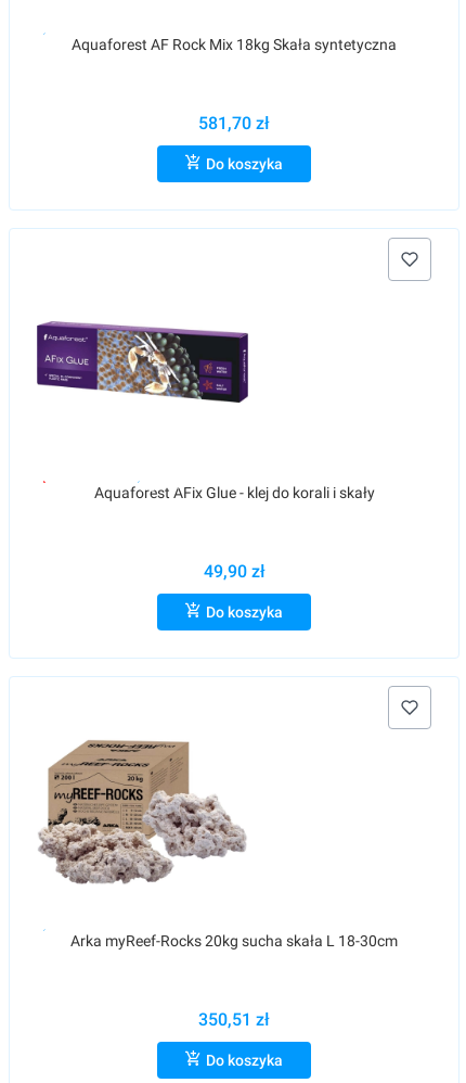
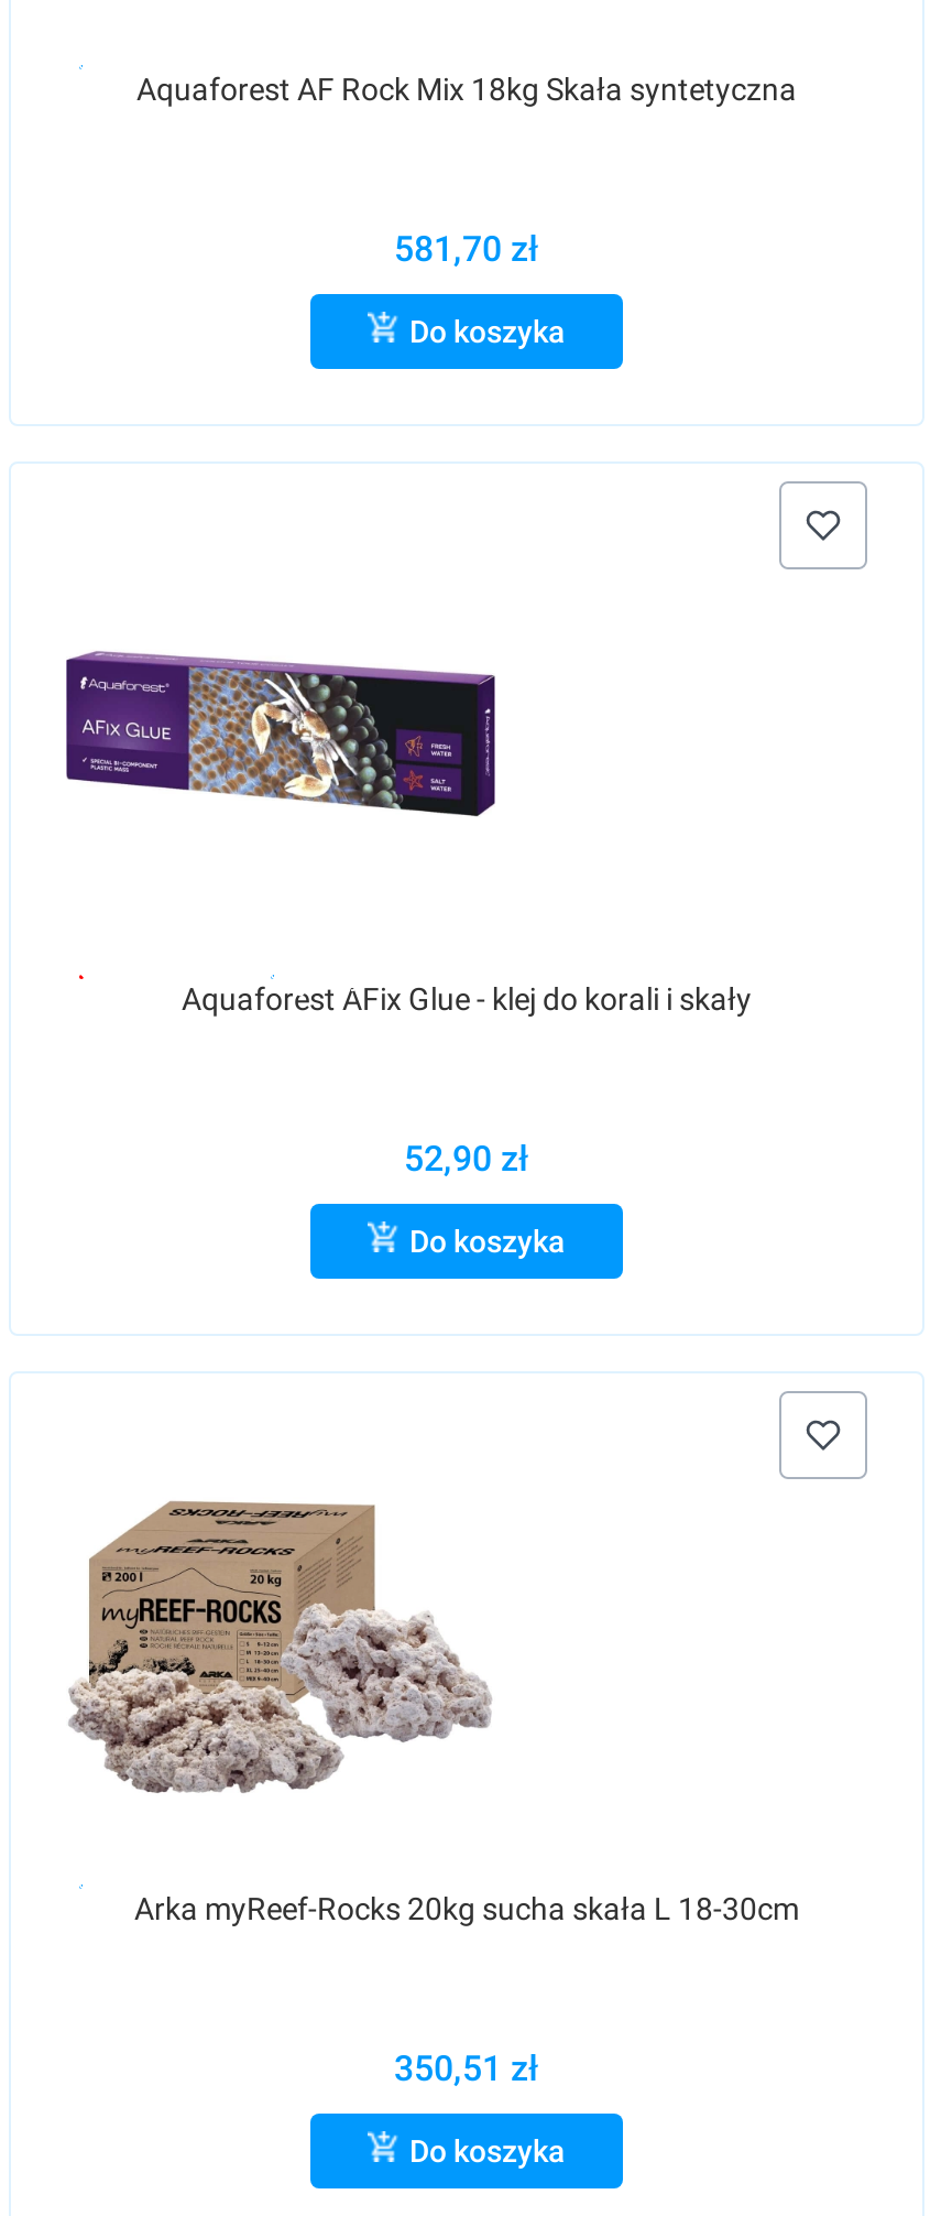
[203,561,265,582] 49,90 zł -> [404,1138,529,1179] 52,90 zł

